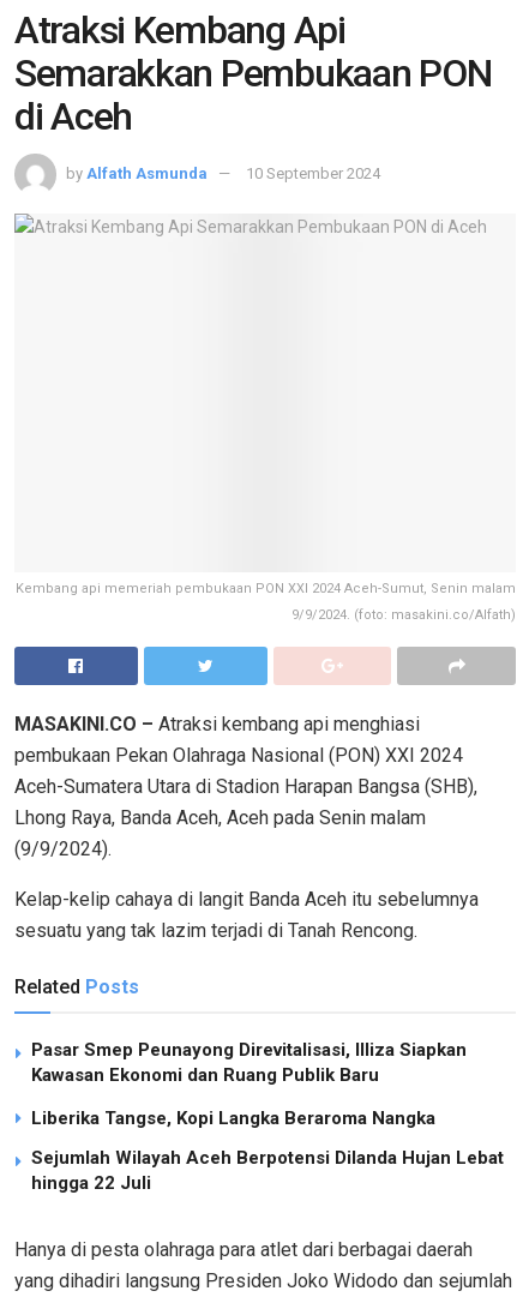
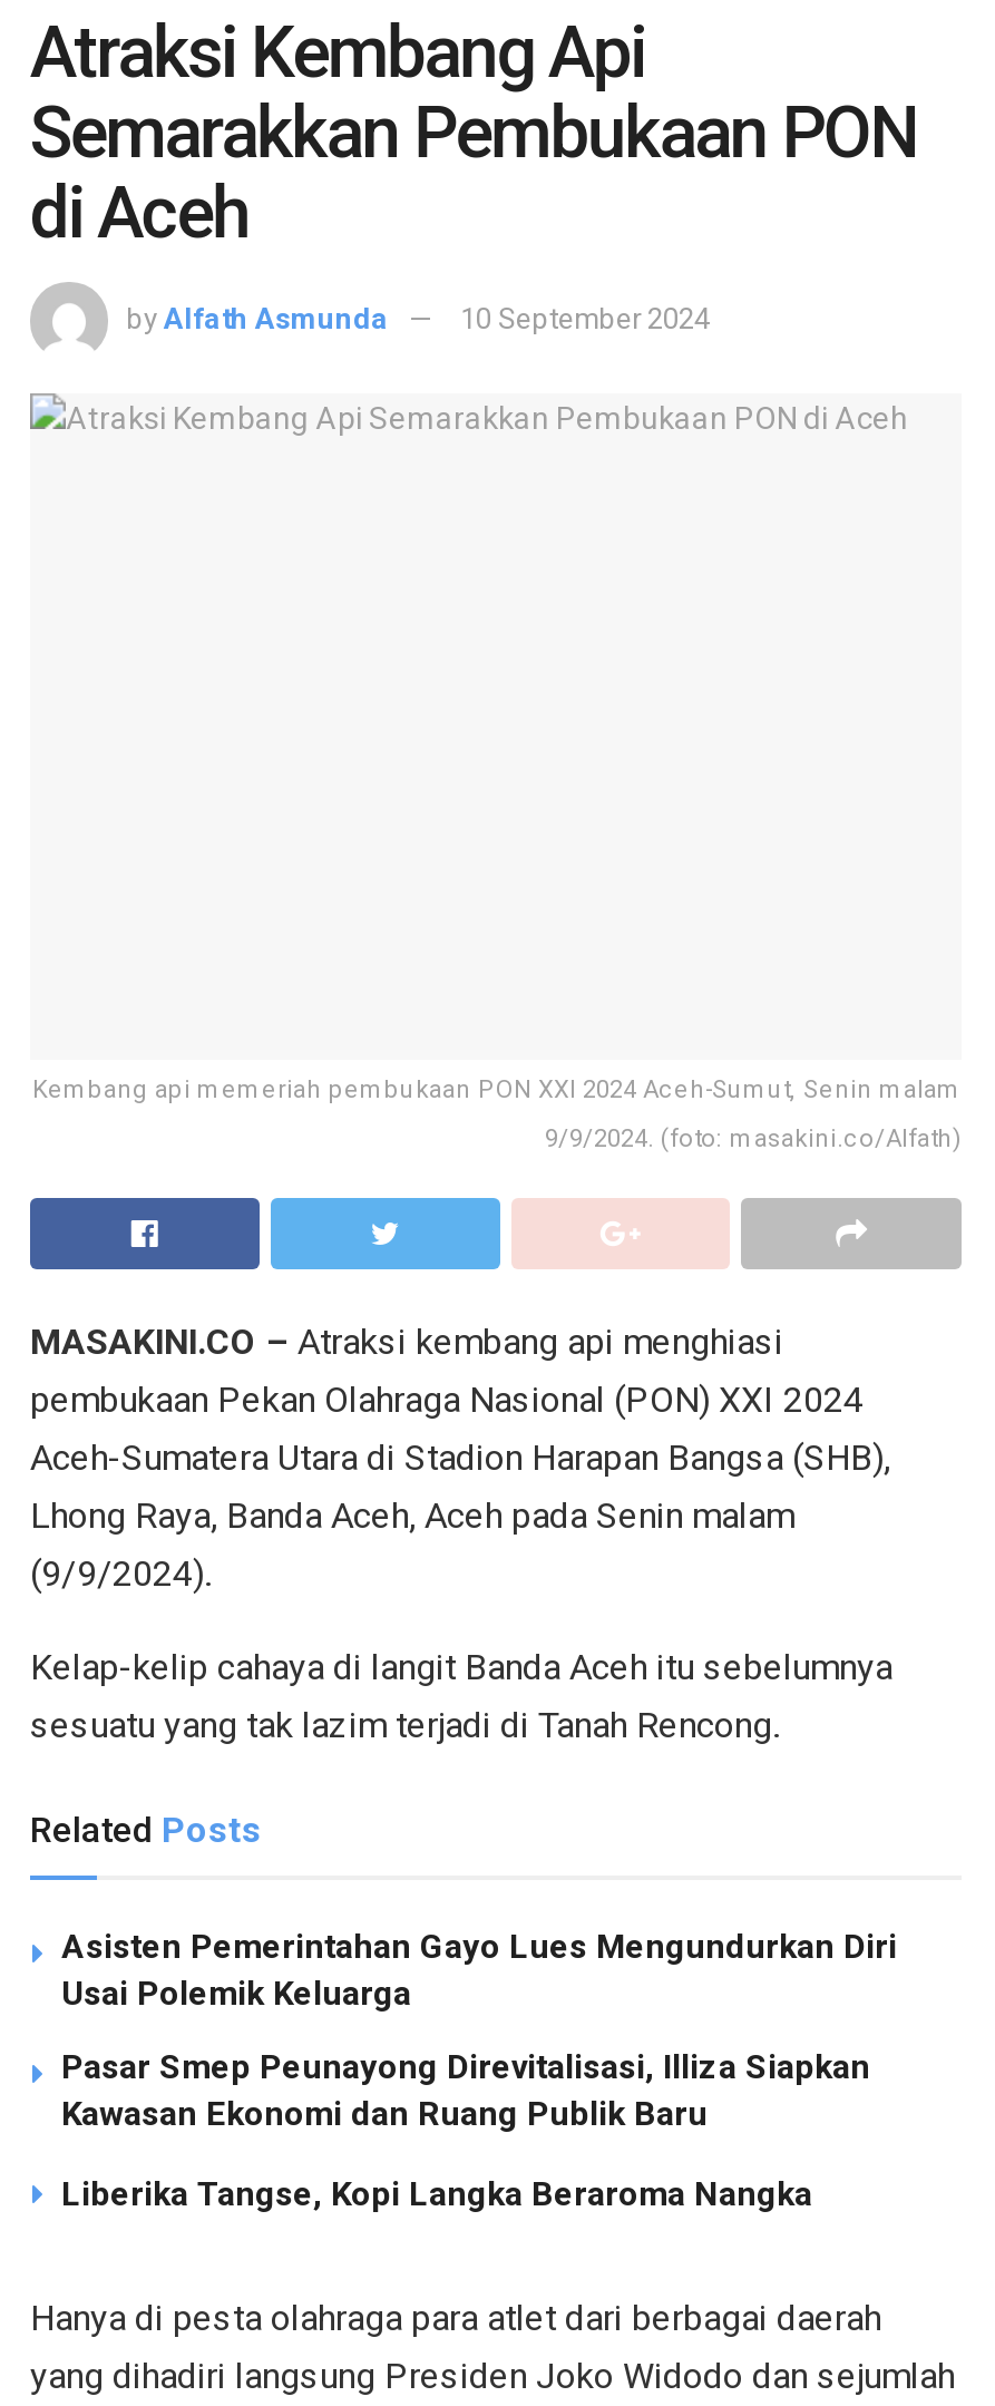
none -> [61,1926,897,2013] Asisten Pemerintahan Gayo Lues Mengundurkan Diri | Usai Polemik Keluarga
moved [31,1038,467,1128] -> [61,2046,870,2213]: Pasar Smep Peunayong Direvitalisasi, Illiza Siapkan | Kawasan Ekonomi dan Ruang Publik Baru | Liberika Tangse, Kopi Langka Beraroma Nangka
[31,1146,504,1193] Sejumlah Wilayah Aceh Berpotensi Dilanda Hujan Lebat | hingga 22 Juli -> none

